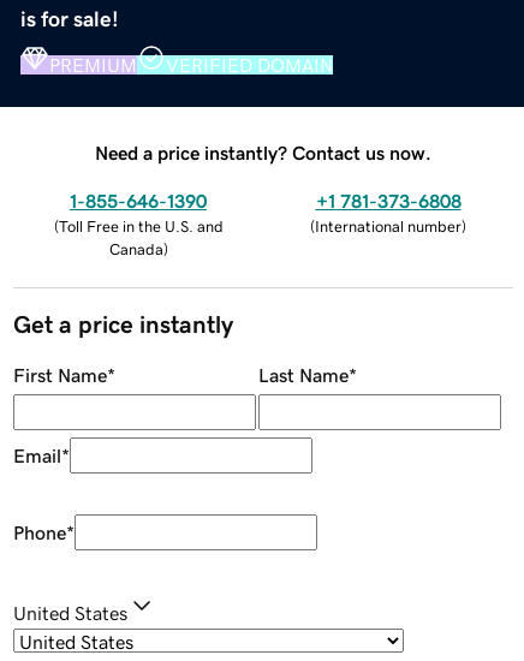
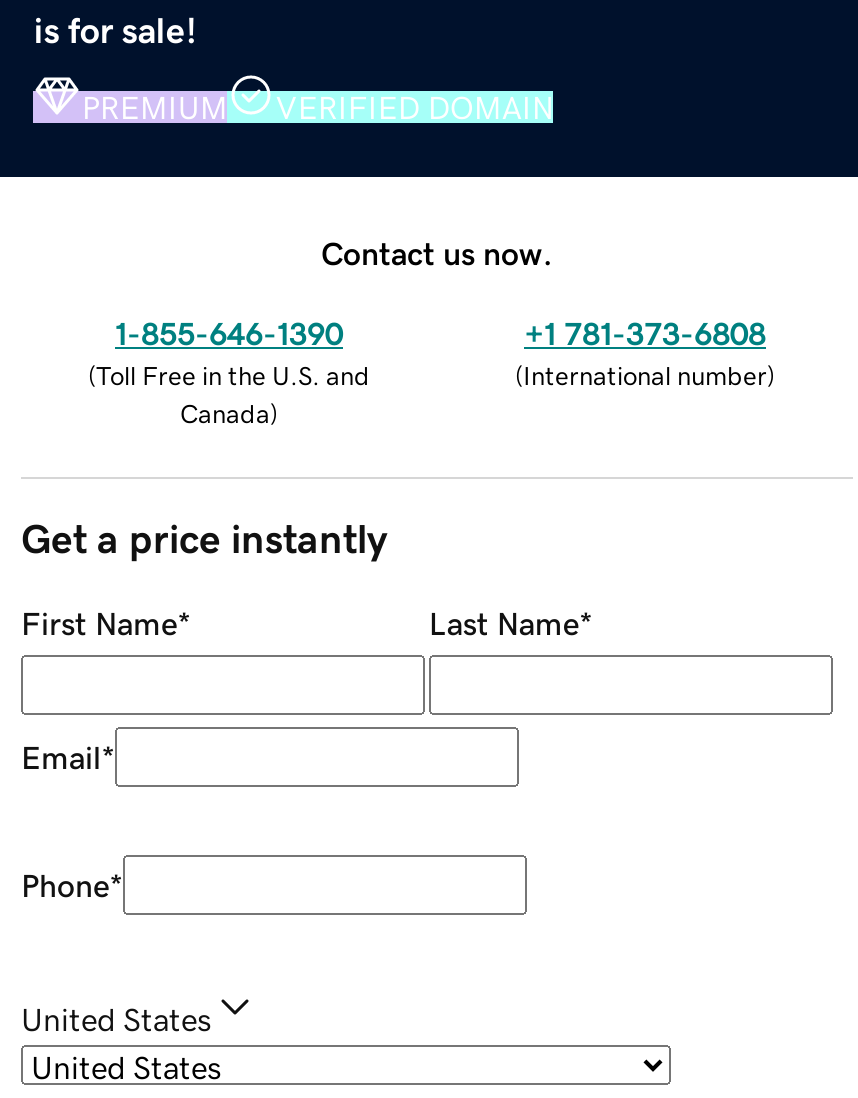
[95,143,431,162] Need a price instantly? Contact us now. -> [321,236,553,268] Contact us now.

